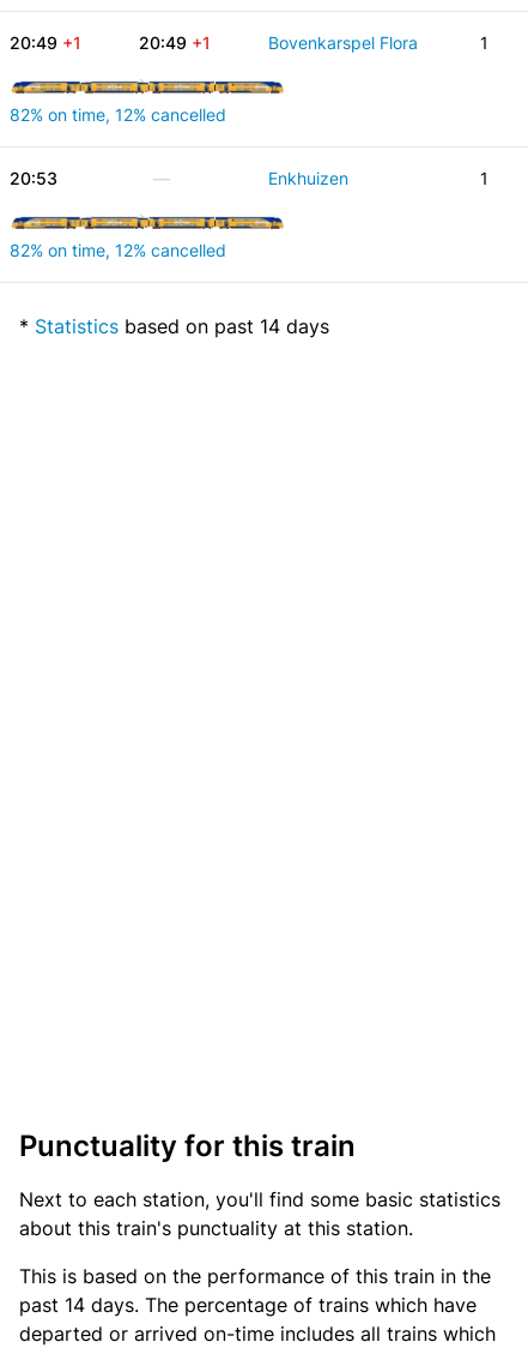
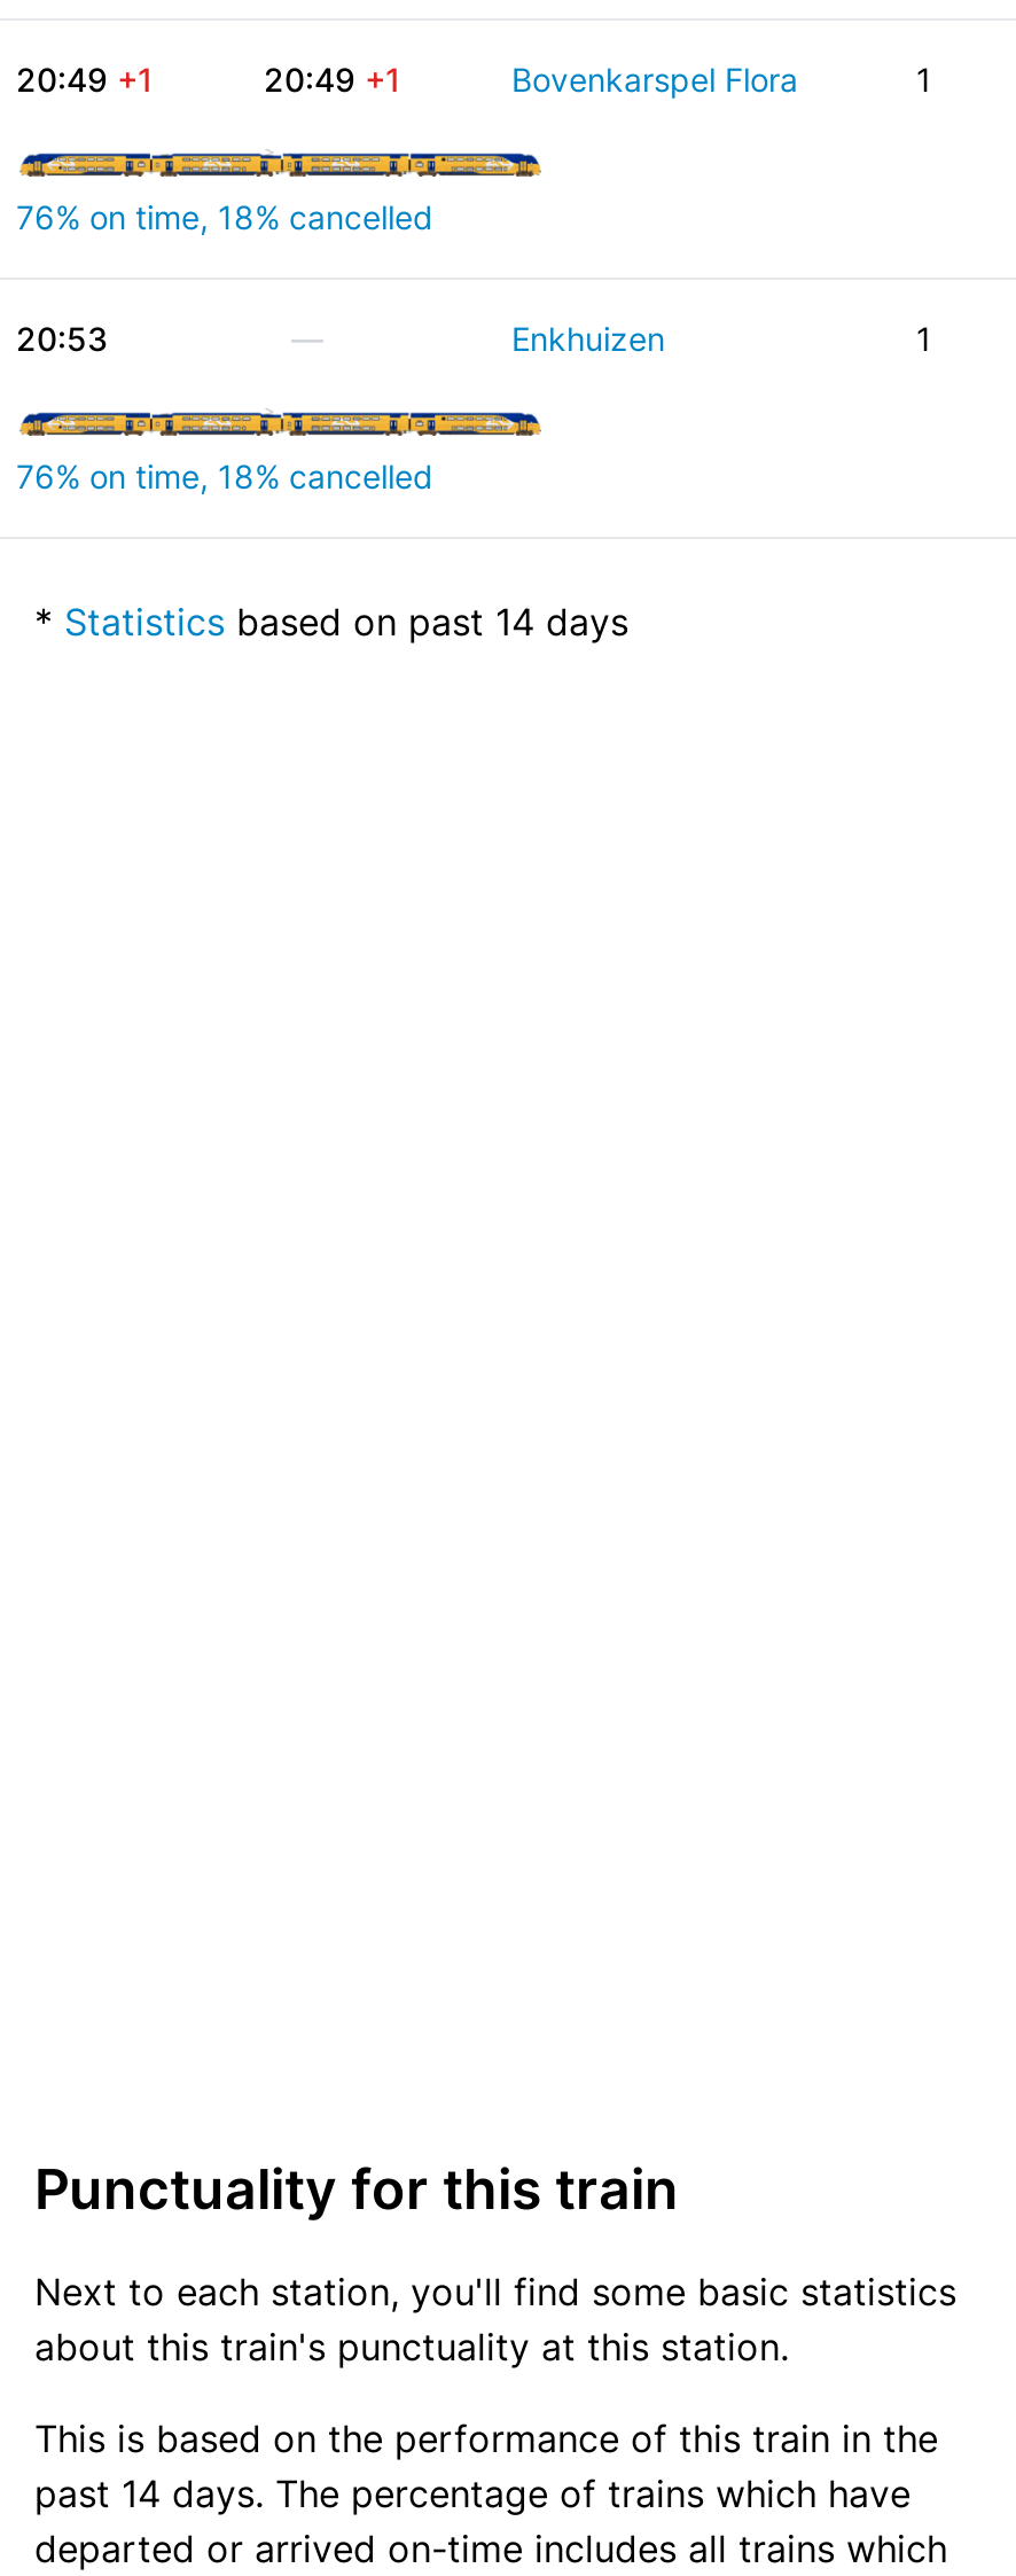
[10,104,226,125] 82% on time, 12% cancelled -> [16,197,433,236] 76% on time, 18% cancelled
[10,240,226,260] 82% on time, 12% cancelled -> [16,456,433,495] 76% on time, 18% cancelled

